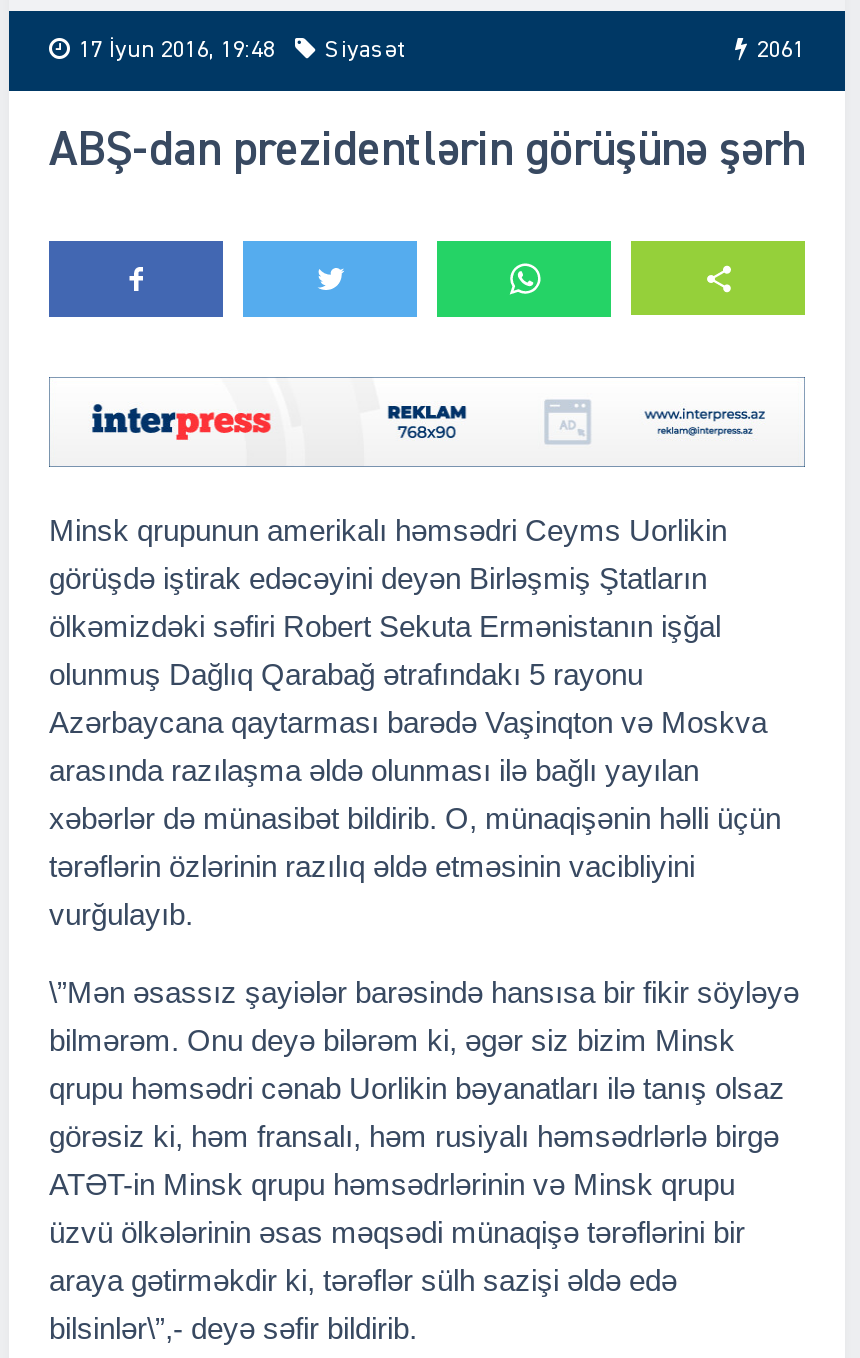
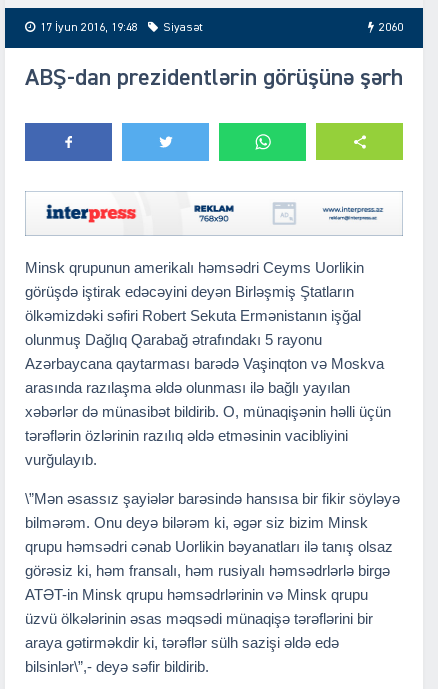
[757,40,805,64] 2061 -> [379,22,403,34] 2060

